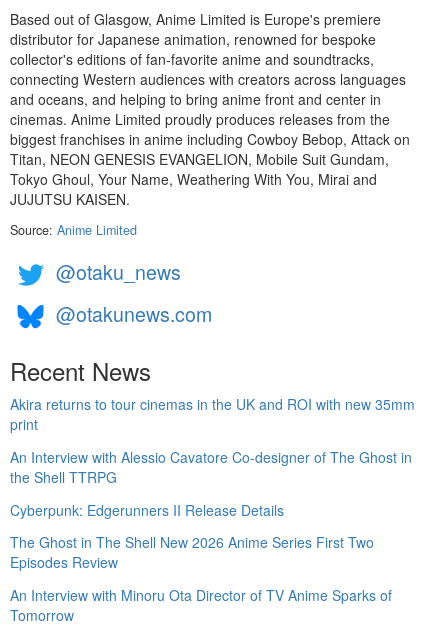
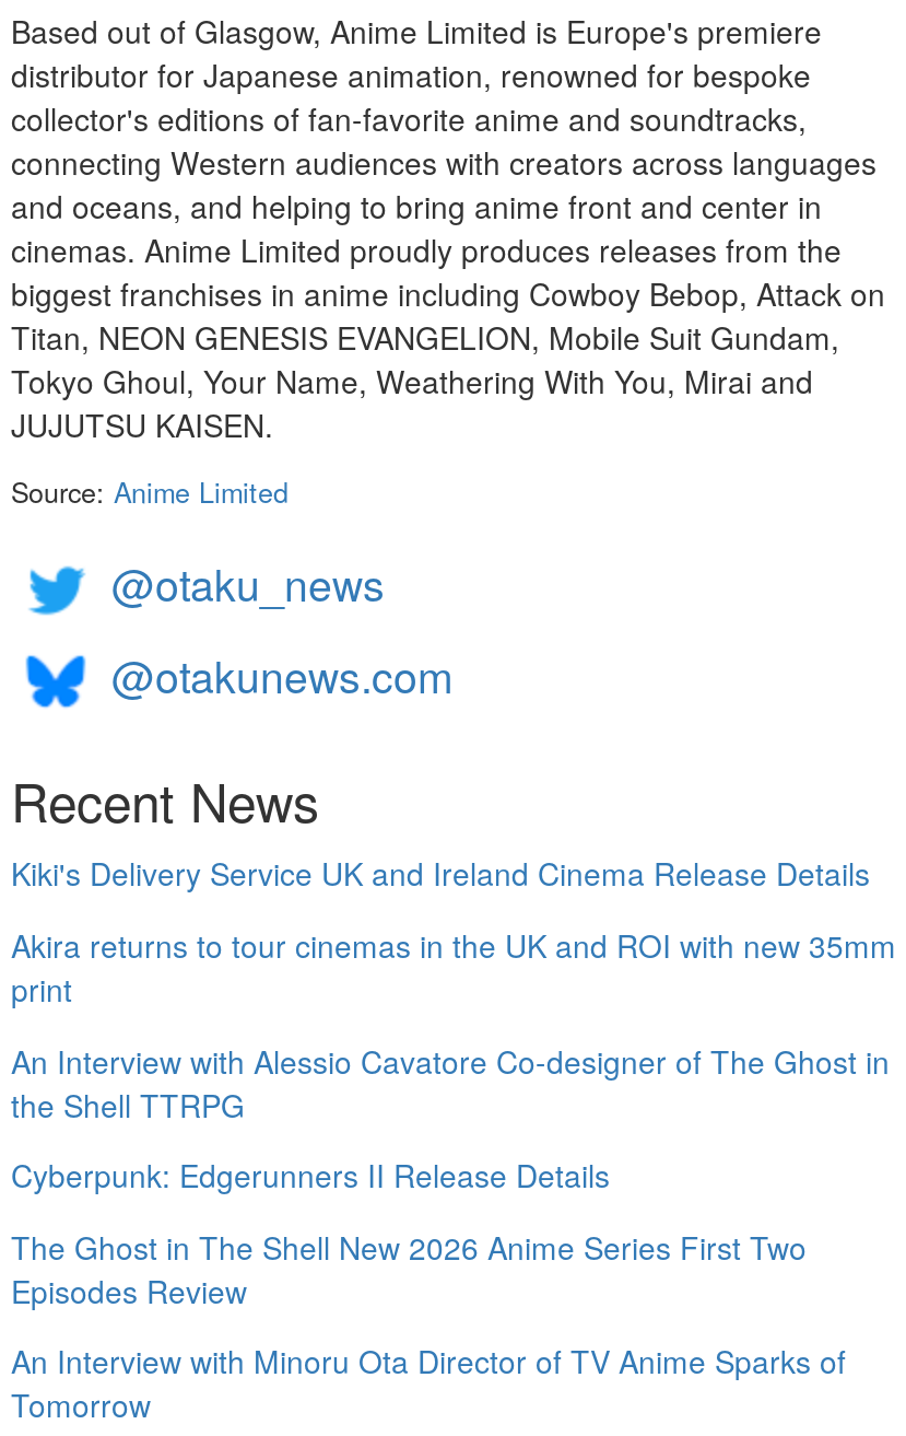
none -> [11,852,870,895] Kiki's Delivery Service UK and Ireland Cinema Release Details

